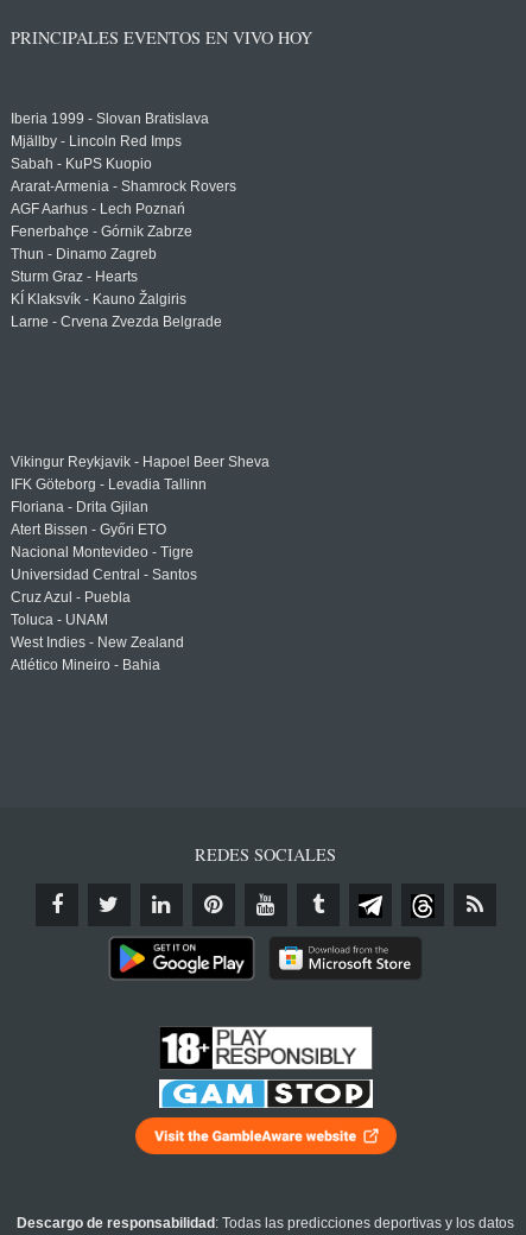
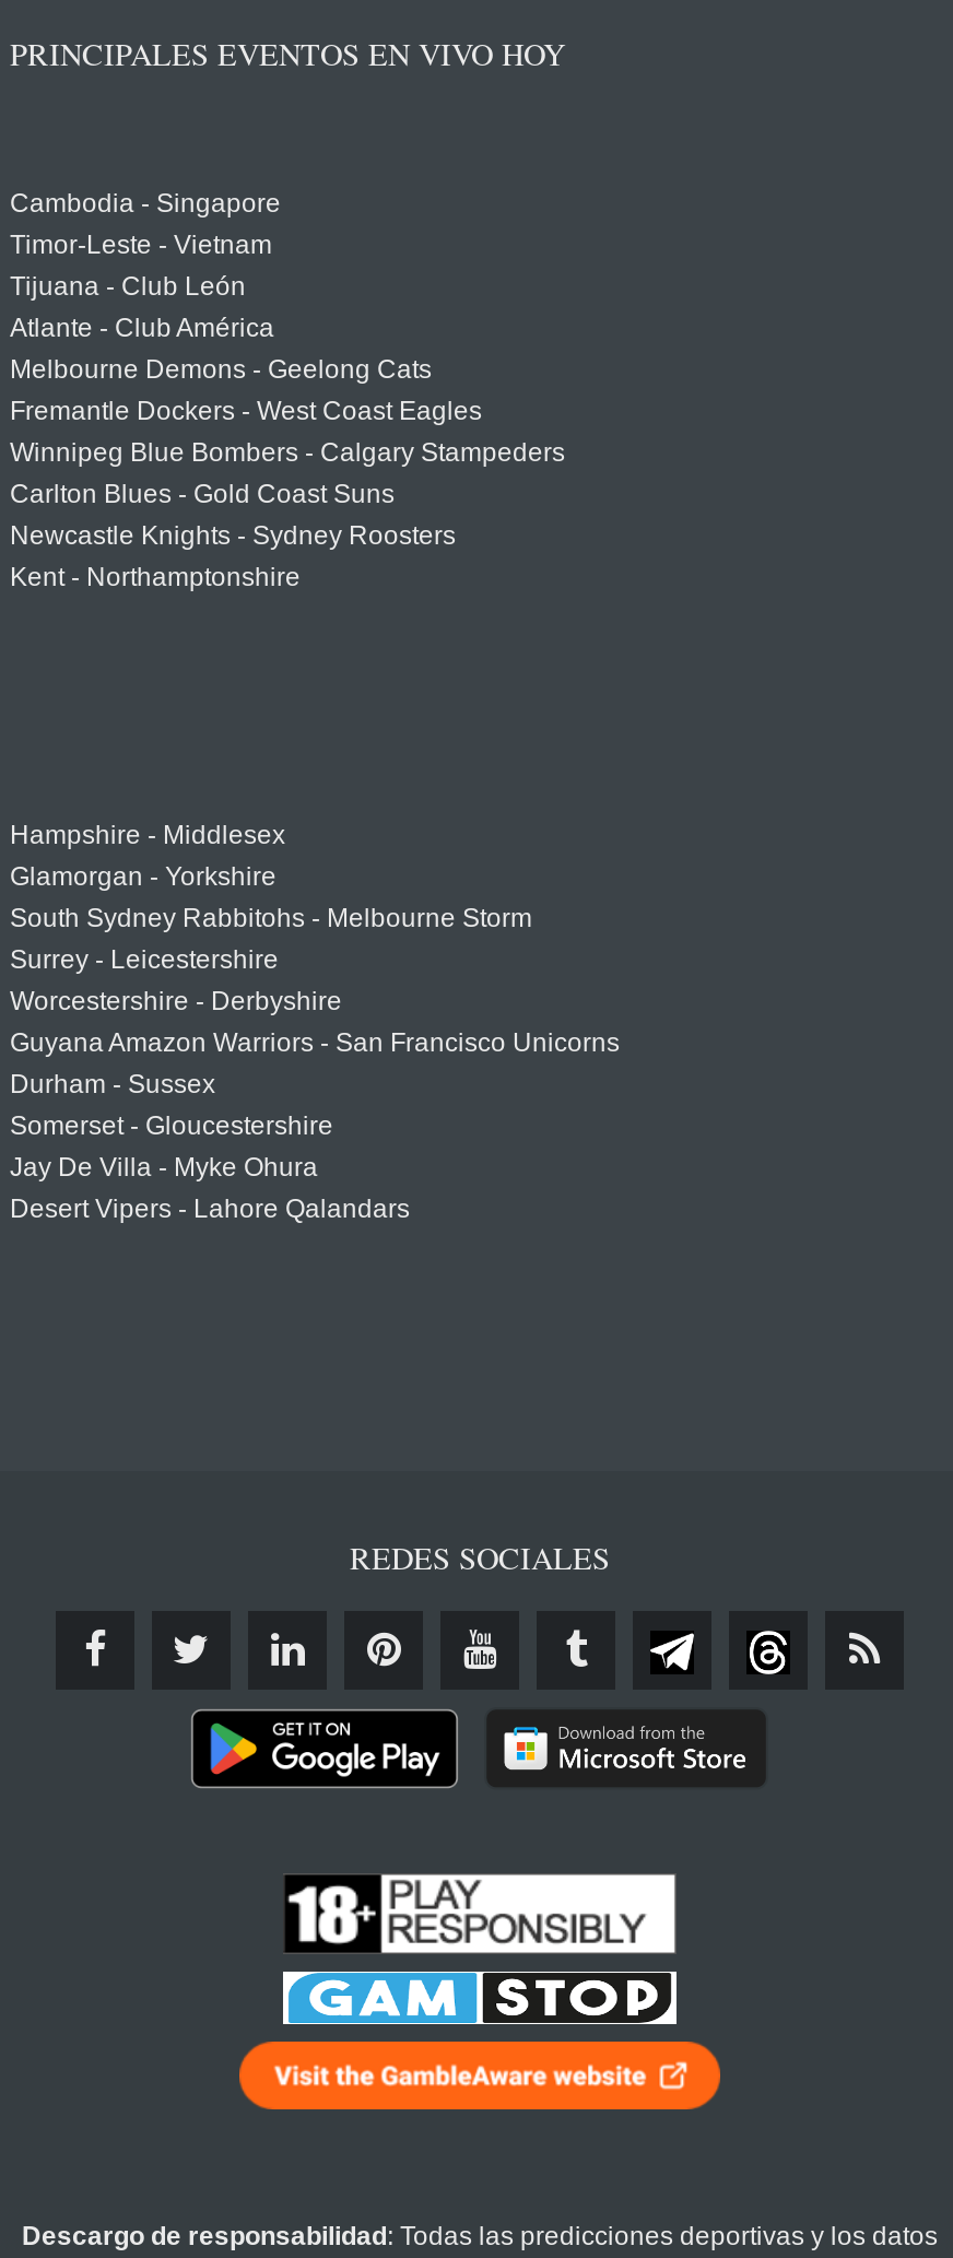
[11,110,236,330] Iberia 1999 - Slovan Bratislava | Mjällby - Lincoln Red Imps | Sabah - KuPS Kuopio | Ararat-Armenia - Shamrock Rovers | AGF Aarhus - Lech Poznań | Fenerbahçe - Górnik Zabrze | Thun - Dinamo Zagreb | Sturm Graz - Hearts | KÍ Klaksvík - Kauno Žalgiris | Larne - Crvena Zvezda Belgrade -> [10,188,565,592] Cambodia - Singapore | Timor-Leste - Vietnam | Tijuana - Club León | Atlante - Club América | Melbourne Demons - Geelong Cats | Fremantle Dockers - West Coast Eagles | Winnipeg Blue Bombers - Calgary Stampeders | Carlton Blues - Gold Coast Suns | Newcastle Knights - Sydney Roosters | Kent - Northamptonshire
[11,454,270,673] Vikingur Reykjavik - Hapoel Beer Sheva | IFK Göteborg - Levadia Tallinn | Floriana - Drita Gjilan | Atert Bissen - Győri ETO | Nacional Montevideo - Tigre | Universidad Central - Santos | Cruz Azul - Puebla | Toluca - UNAM | West Indies - New Zealand | Atlético Mineiro - Bahia -> [10,820,620,1224] Hampshire - Middlesex | Glamorgan - Yorkshire | South Sydney Rabbitohs - Melbourne Storm | Surrey - Leicestershire | Worcestershire - Derbyshire | Guyana Amazon Warriors - San Francisco Unicorns | Durham - Sussex | Somerset - Gloucestershire | Jay De Villa - Myke Ohura | Desert Vipers - Lahore Qalandars

